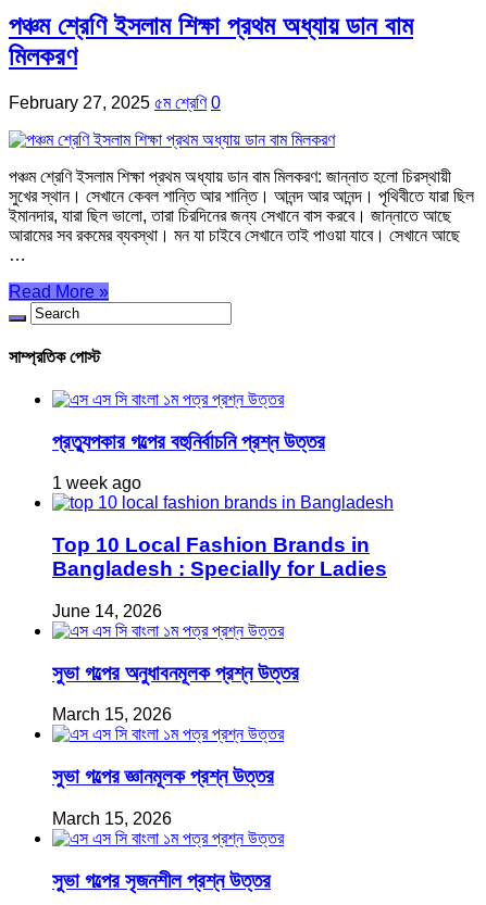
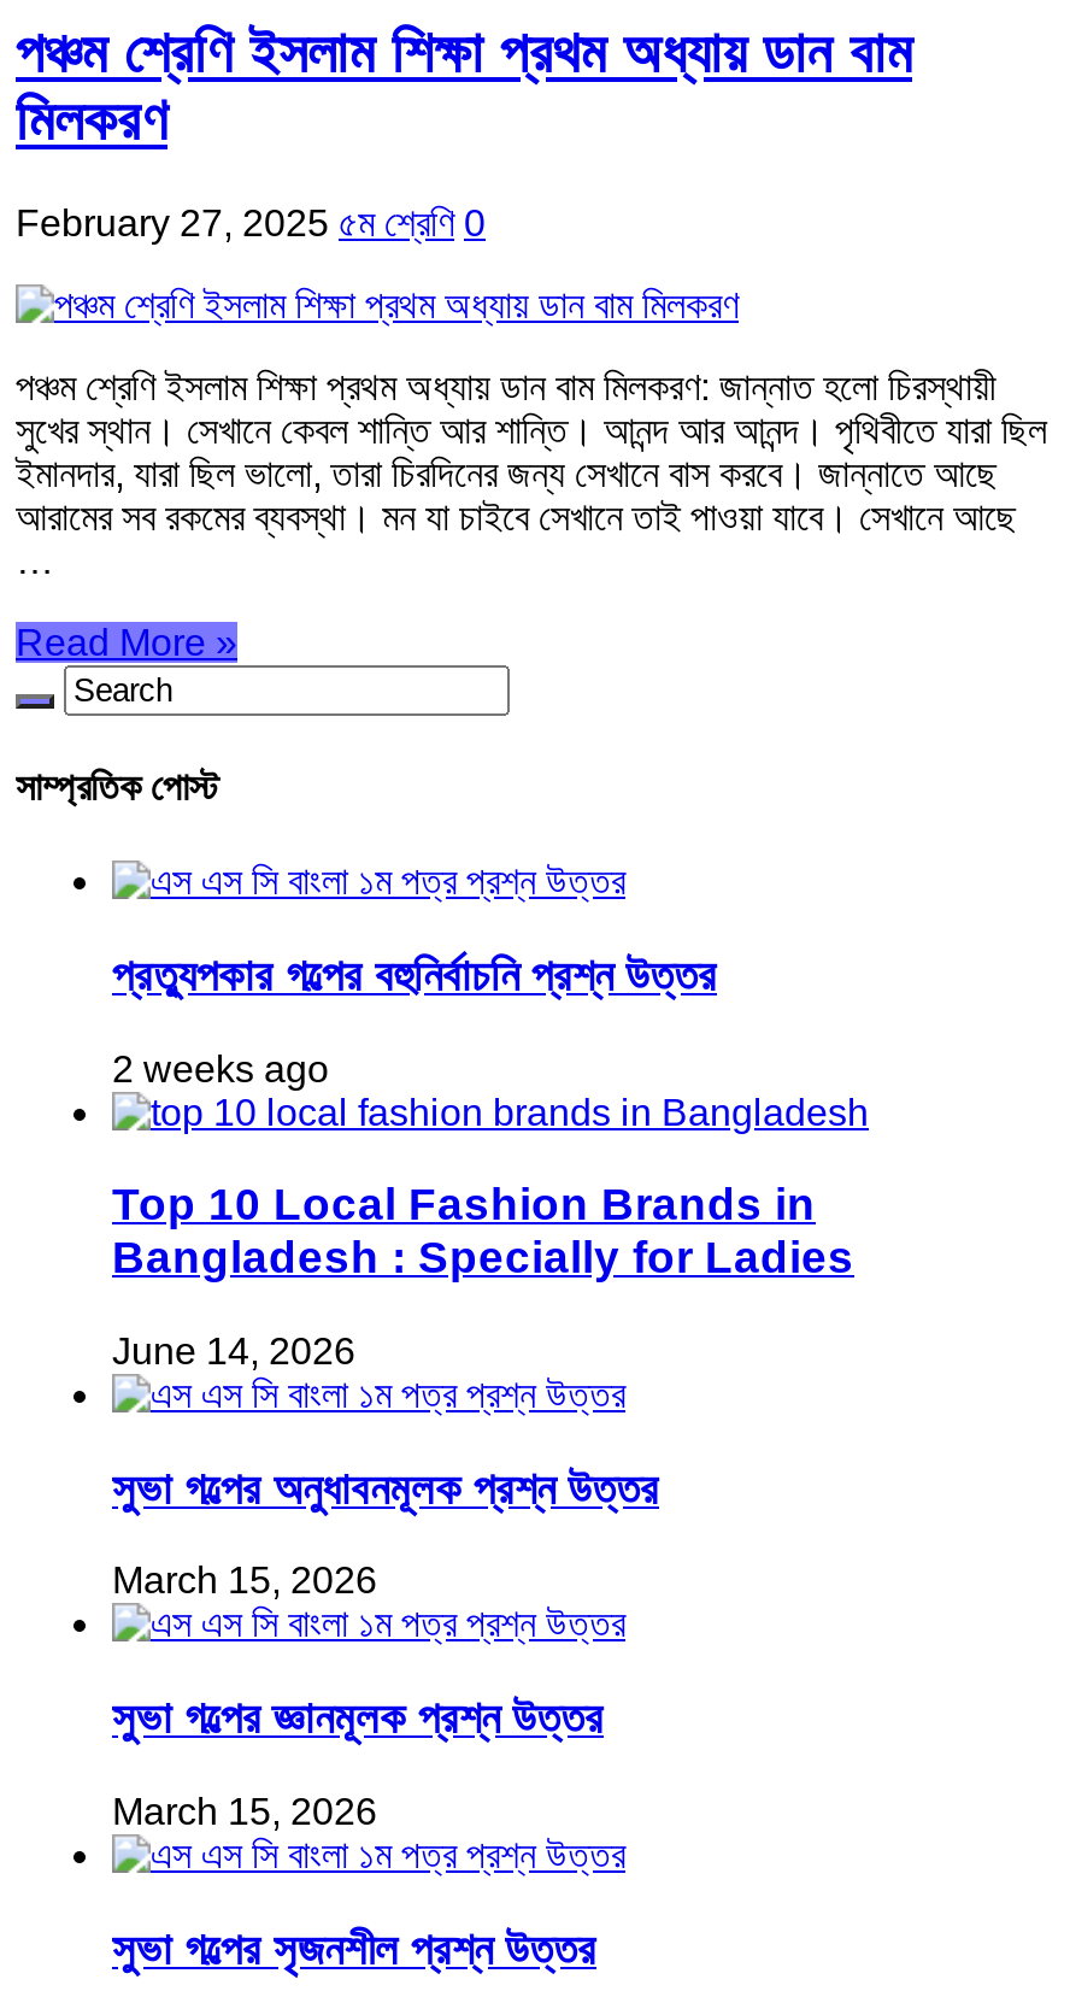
[52,474,141,493] 1 week ago -> [112,1047,329,1088] 2 weeks ago

